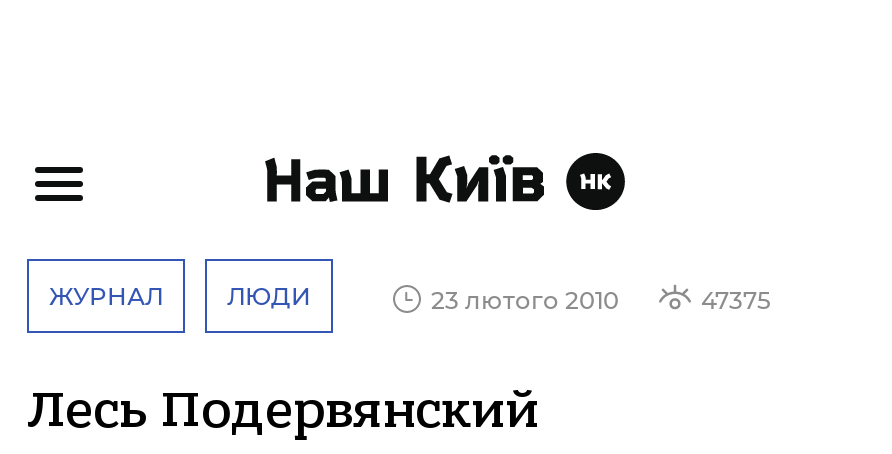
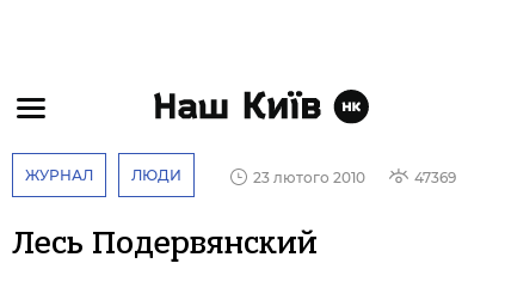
[701,286,771,316] 47375 -> [414,169,456,187] 47369

